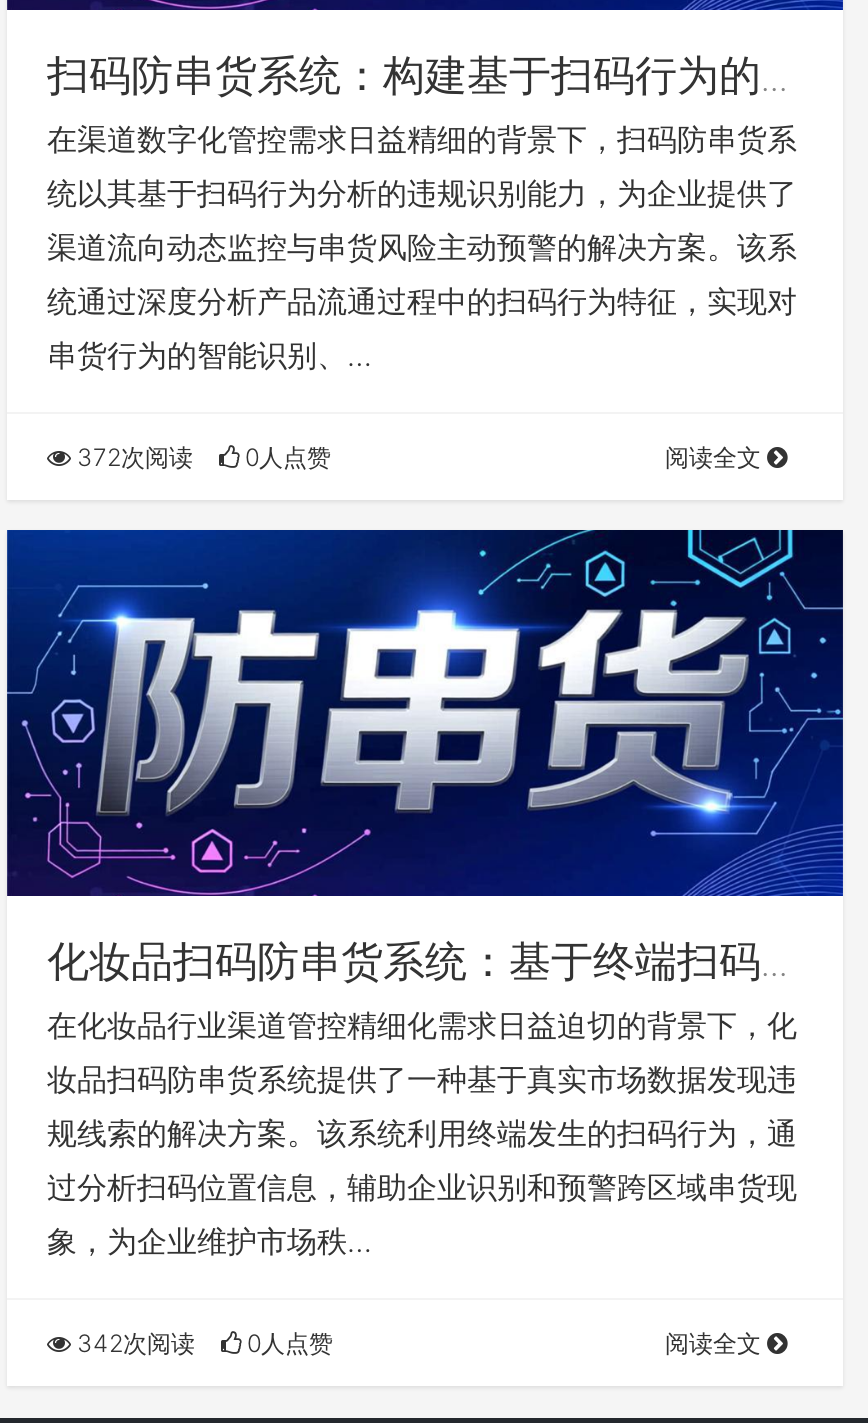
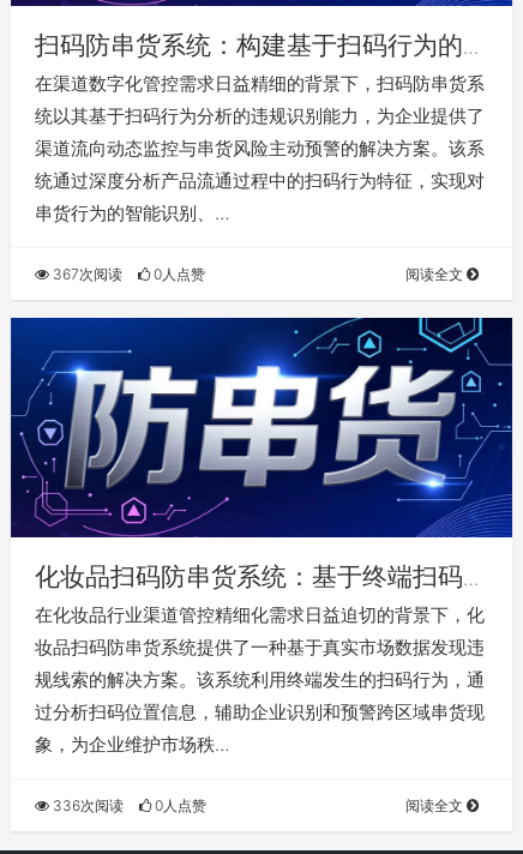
[71,443,193,473] 372次阅读 -> [49,266,122,284] 367次阅读
[71,1328,195,1358] 342次阅读 -> [49,796,124,814] 336次阅读

